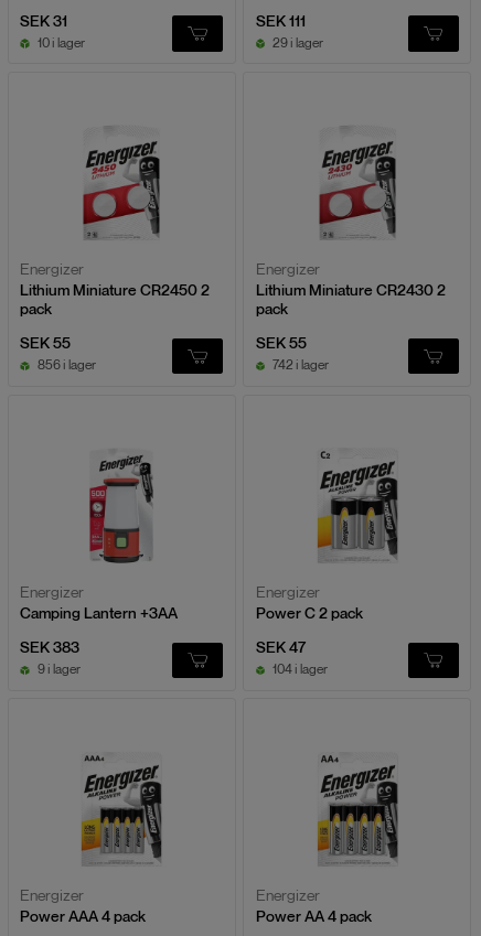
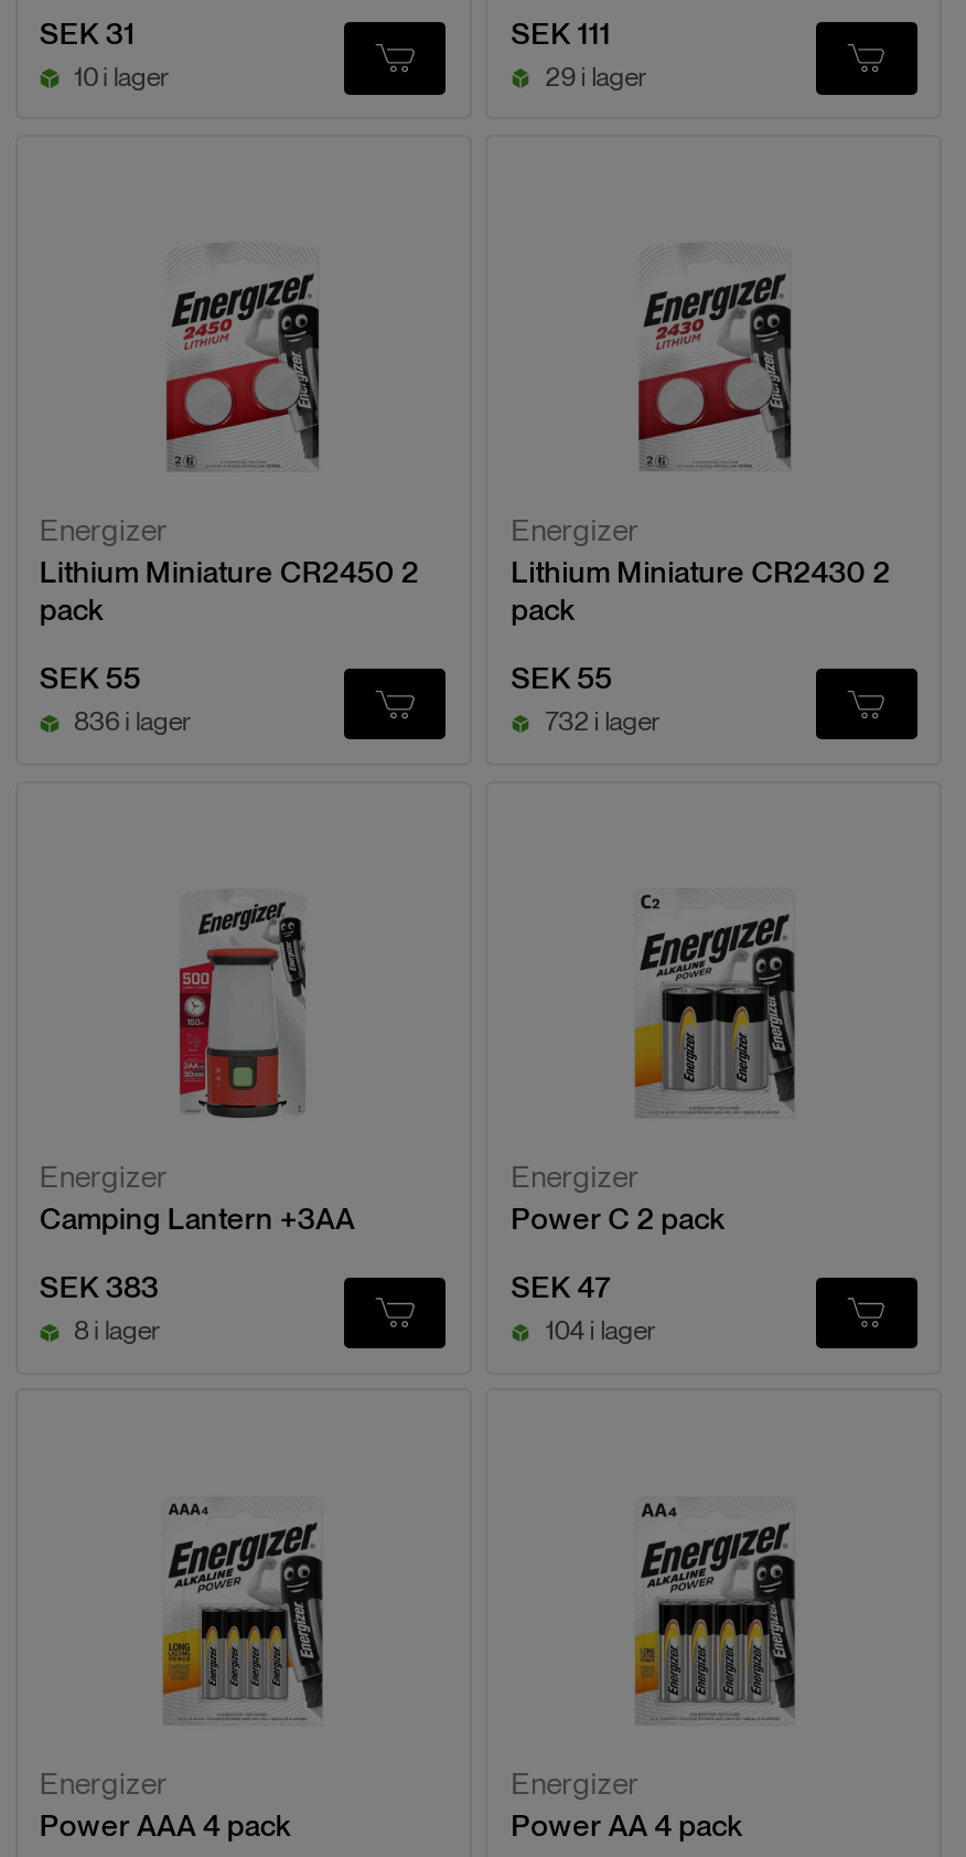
[37,357,95,373] 856 i lager -> [74,705,191,738] 836 i lager
[273,357,329,373] 742 i lager -> [545,705,660,738] 732 i lager
[37,661,80,677] 9 i lager -> [74,1314,160,1347] 8 i lager

